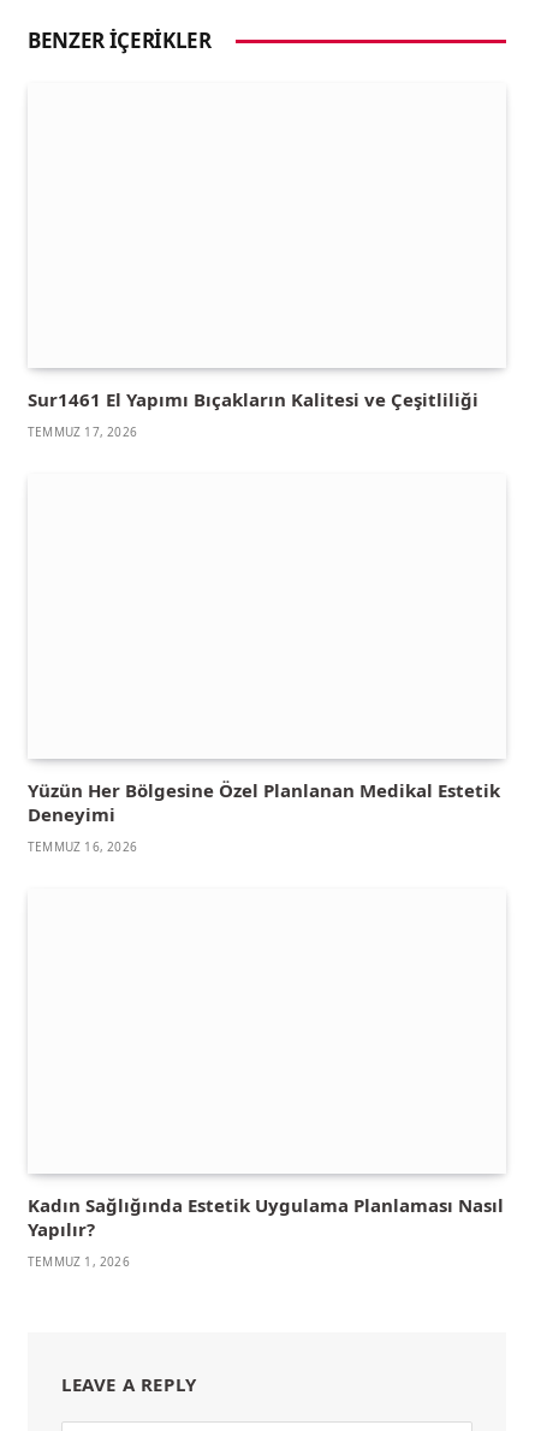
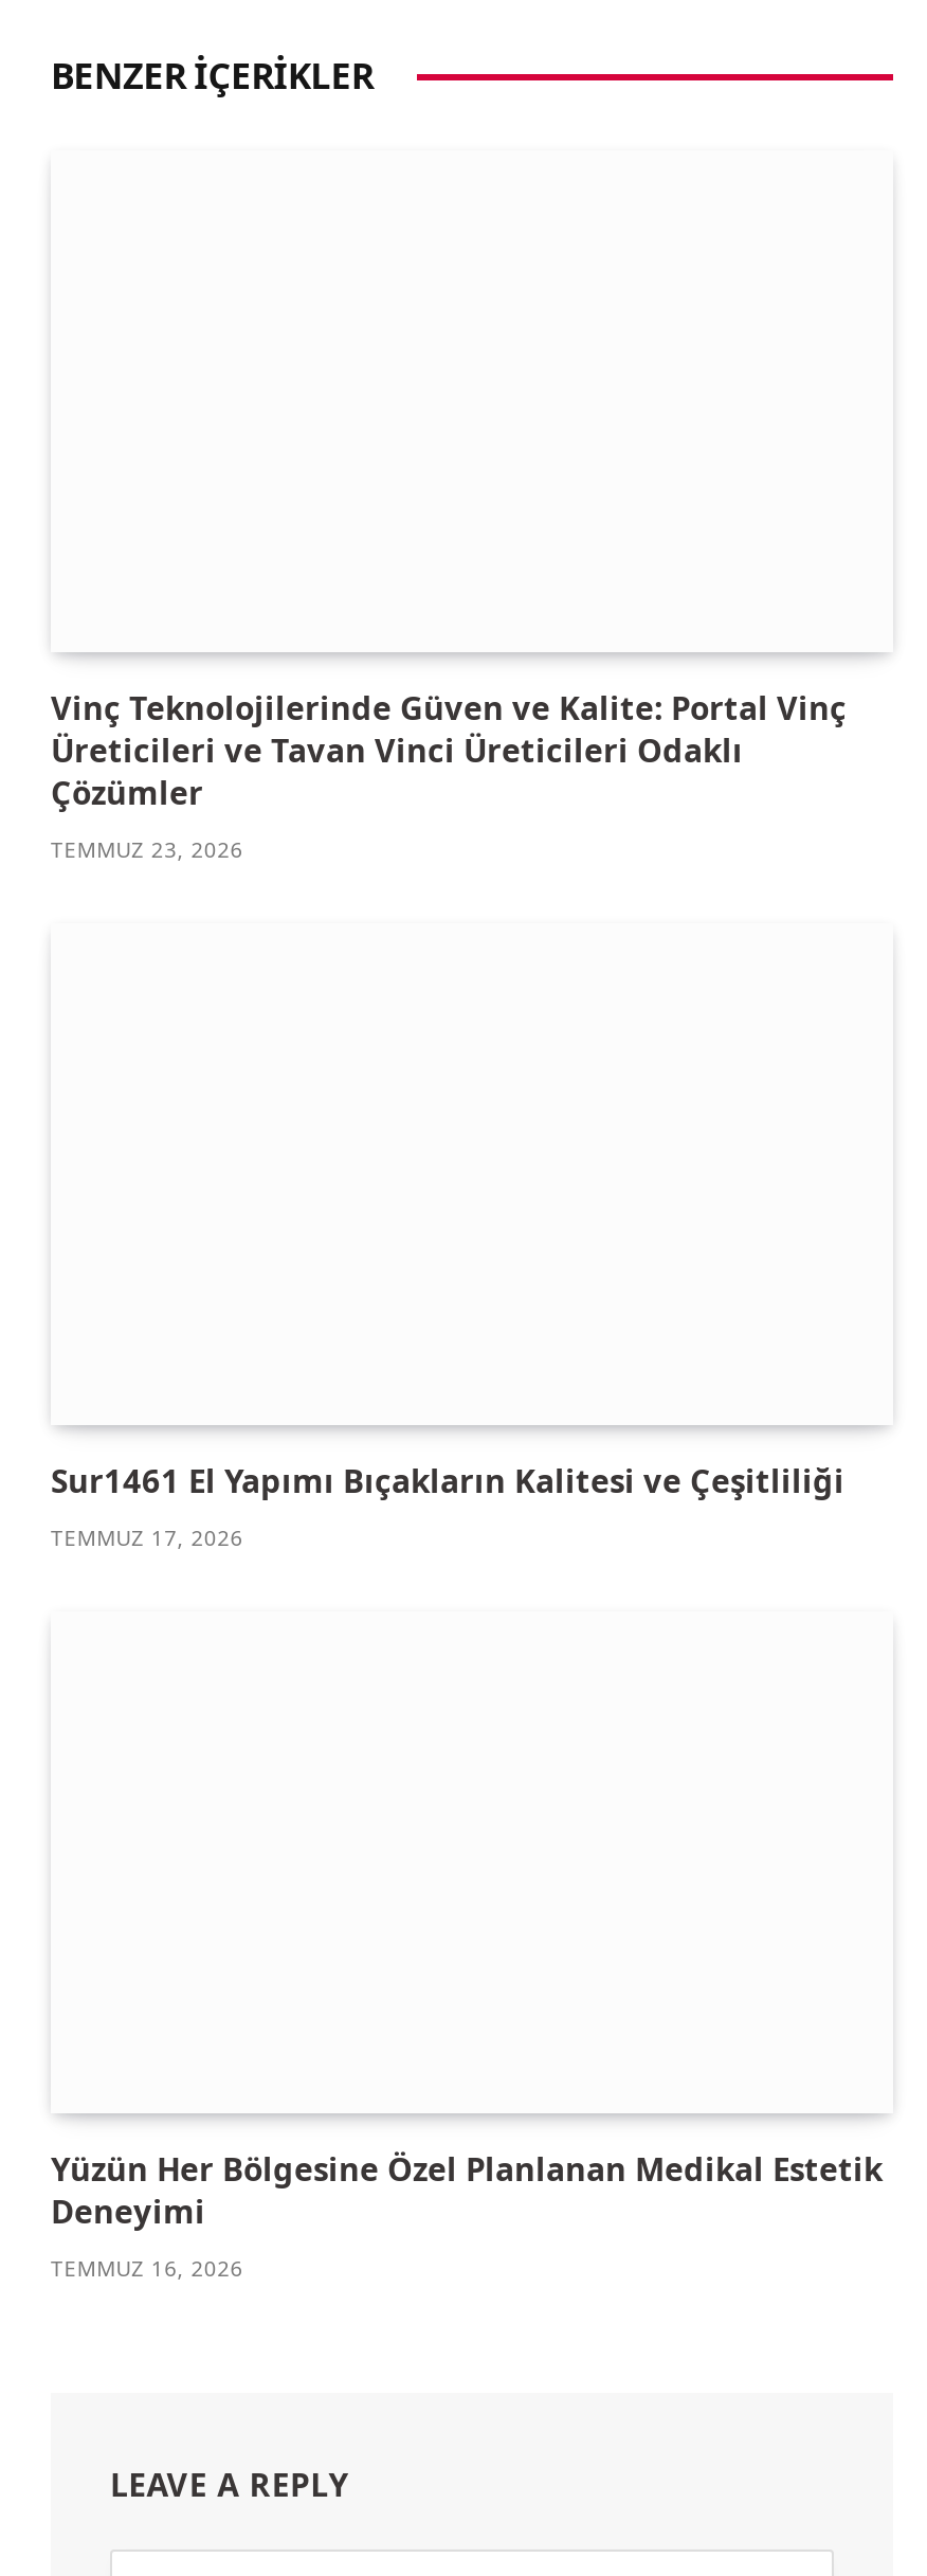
none -> [51,686,847,864] Vinç Teknolojilerinde Güven ve Kalite: Portal Vinç | Üreticileri ve Tavan Vinci Üreticileri Odaklı | Çözümler | TEMMUZ 23, 2026
moved [28,387,500,855] -> [51,1459,883,2282]: Sur1461 El Yapımı Bıçakların Kalitesi ve Çeşitliliği | TEMMUZ 17, 2026 | Yüzün Her Bölgesine Özel Planlanan Medikal Estetik | Deneyimi | TEMMUZ 16, 2026
[28,1193,504,1270] Kadın Sağlığında Estetik Uygulama Planlaması Nasıl | Yapılır? | TEMMUZ 1, 2026 -> none

